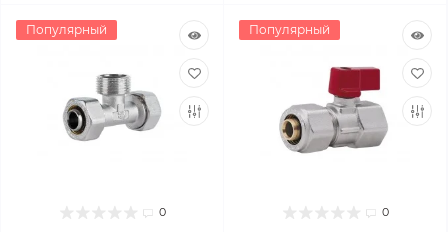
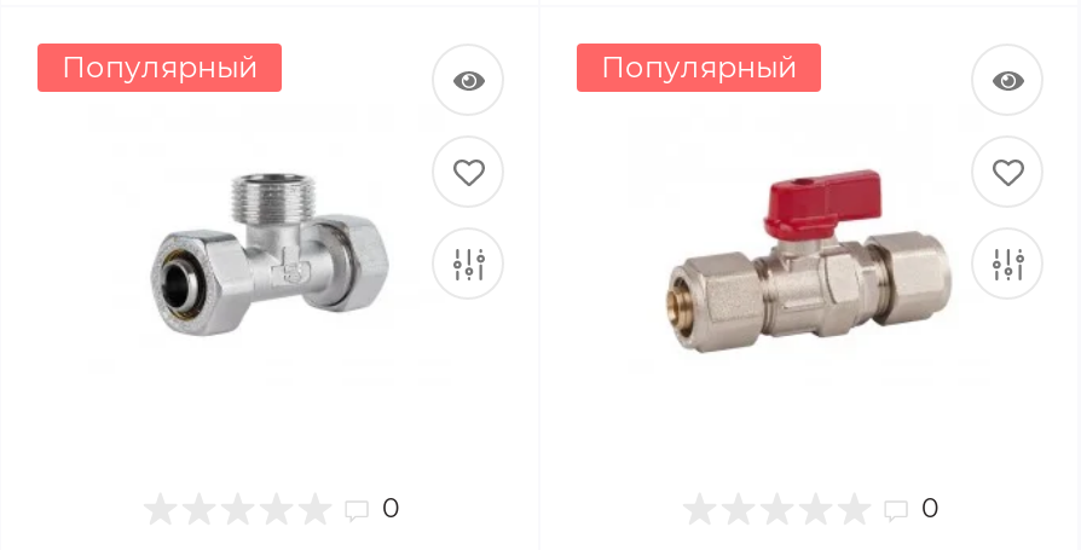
[276,66,393,154] [image] -> [664,157,954,365] [image]

